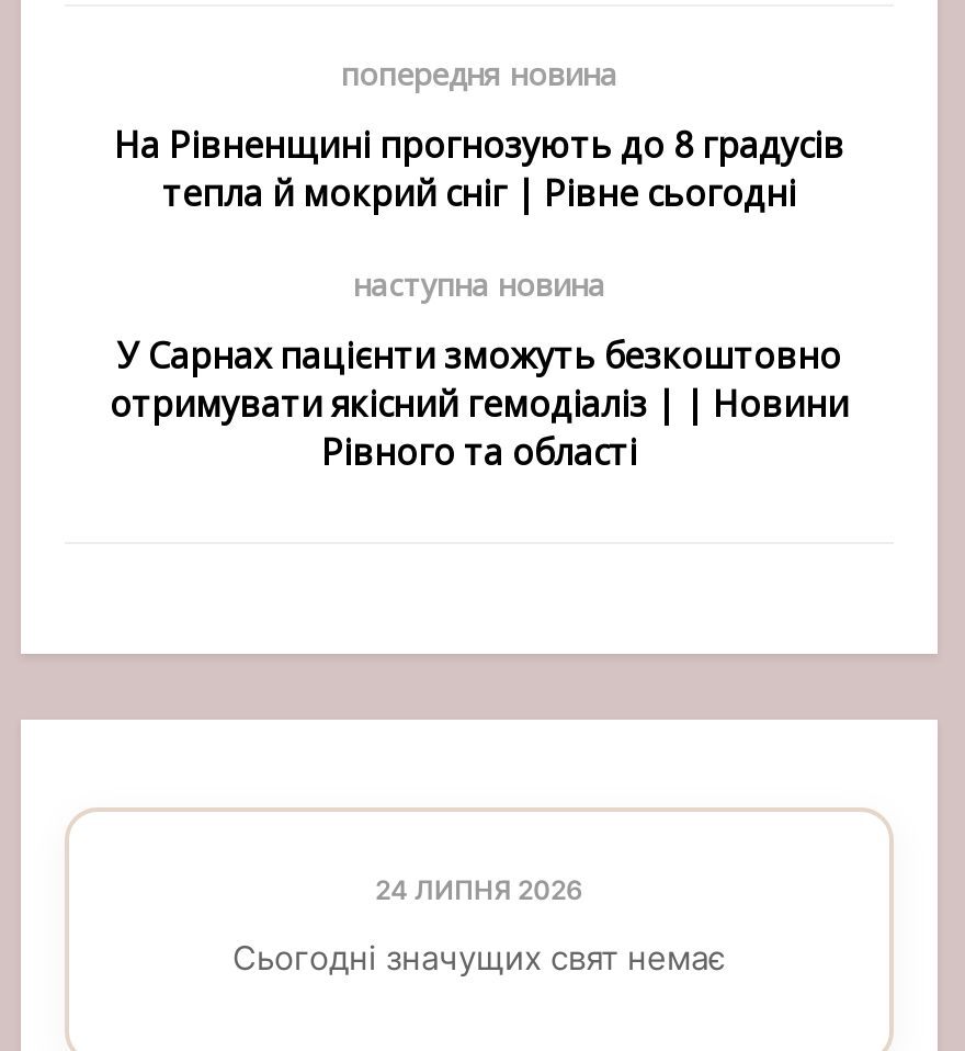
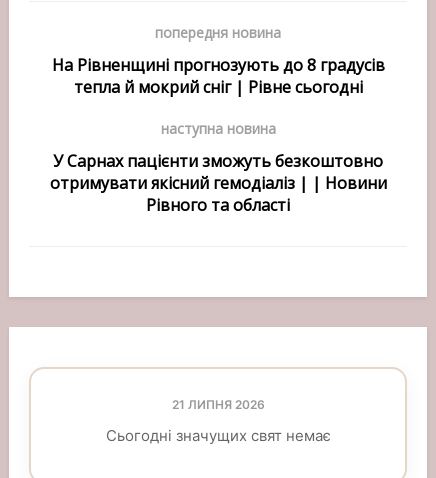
[375,873,583,906] 24 ЛИПНЯ 2026 -> [171,397,264,412] 21 ЛИПНЯ 2026

